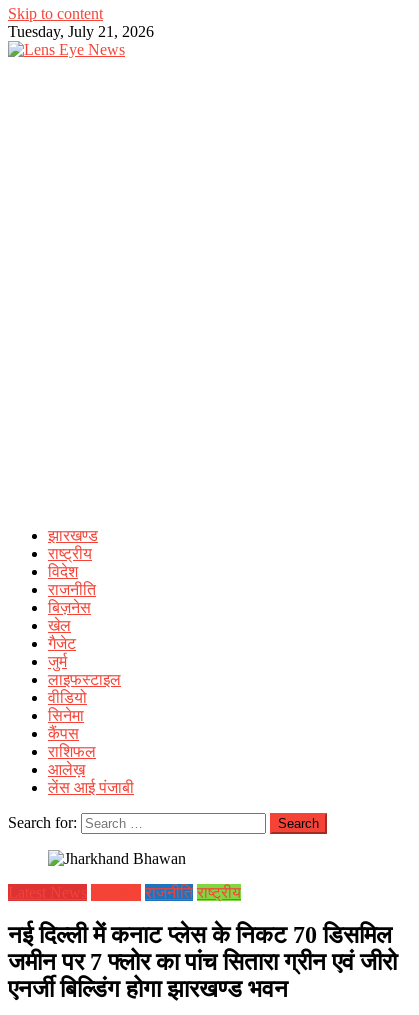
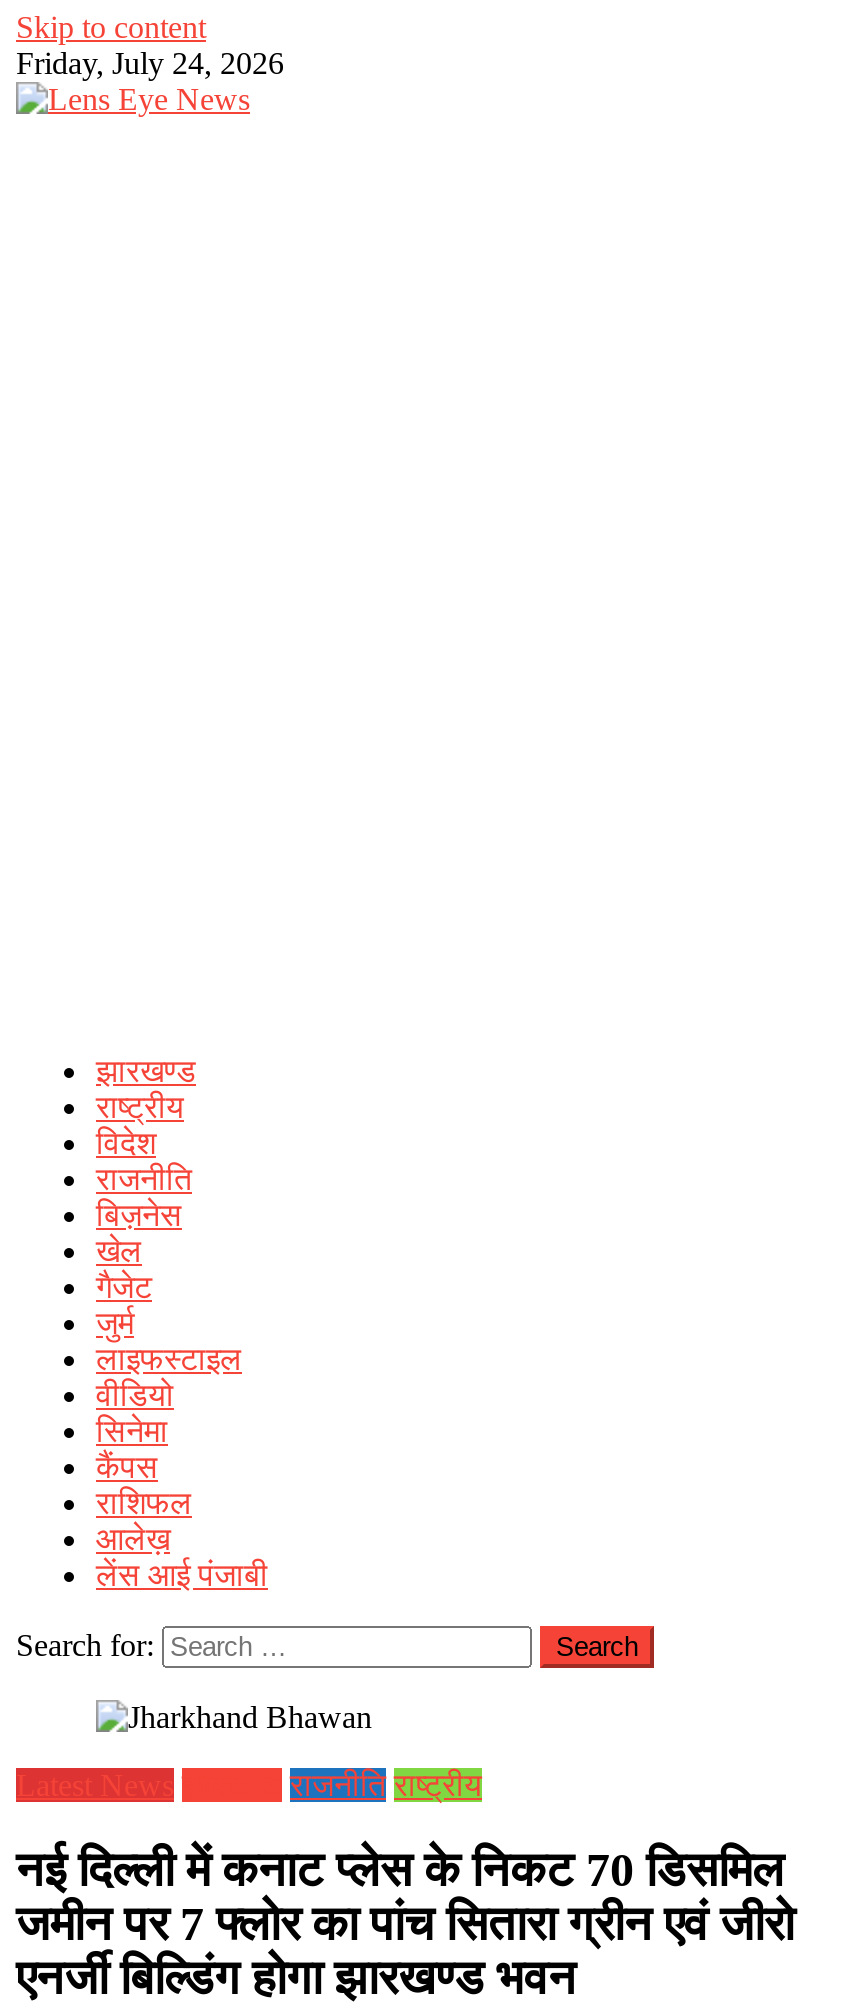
[8,23,154,40] Tuesday, July 21, 2026 -> [16,46,284,80] Friday, July 24, 2026

